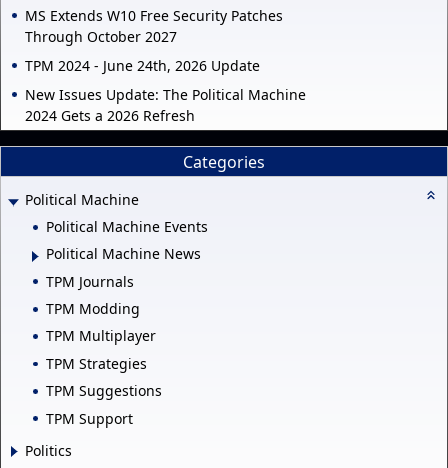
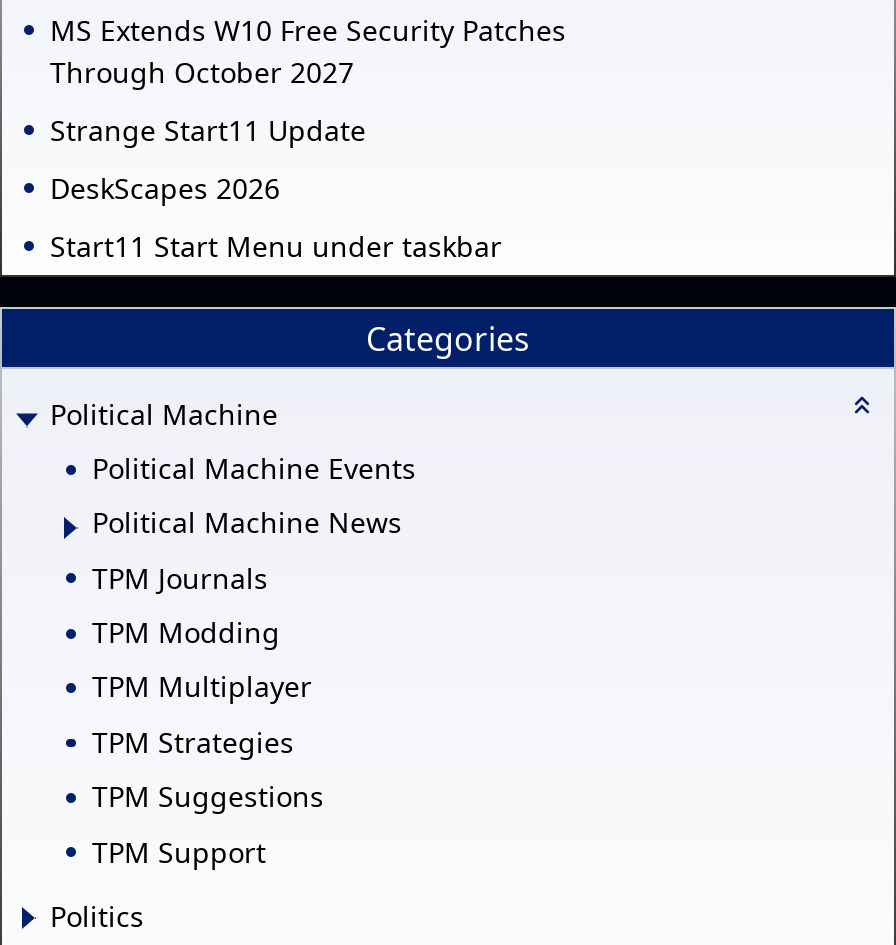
[25,56,306,125] TPM 2024 - June 24th, 2026 Update | New Issues Update: The Political Machine | 2024 Gets a 2026 Refresh -> [50,111,502,265] Strange Start11 Update | DeskScapes 2026 | Start11 Start Menu under taskbar

